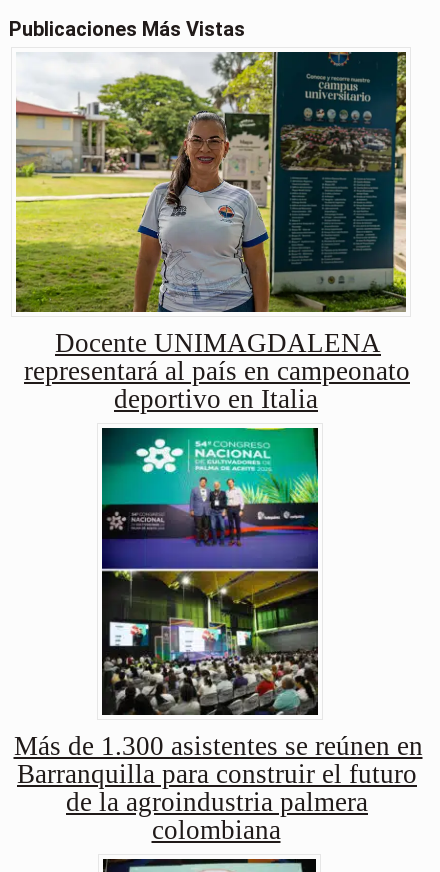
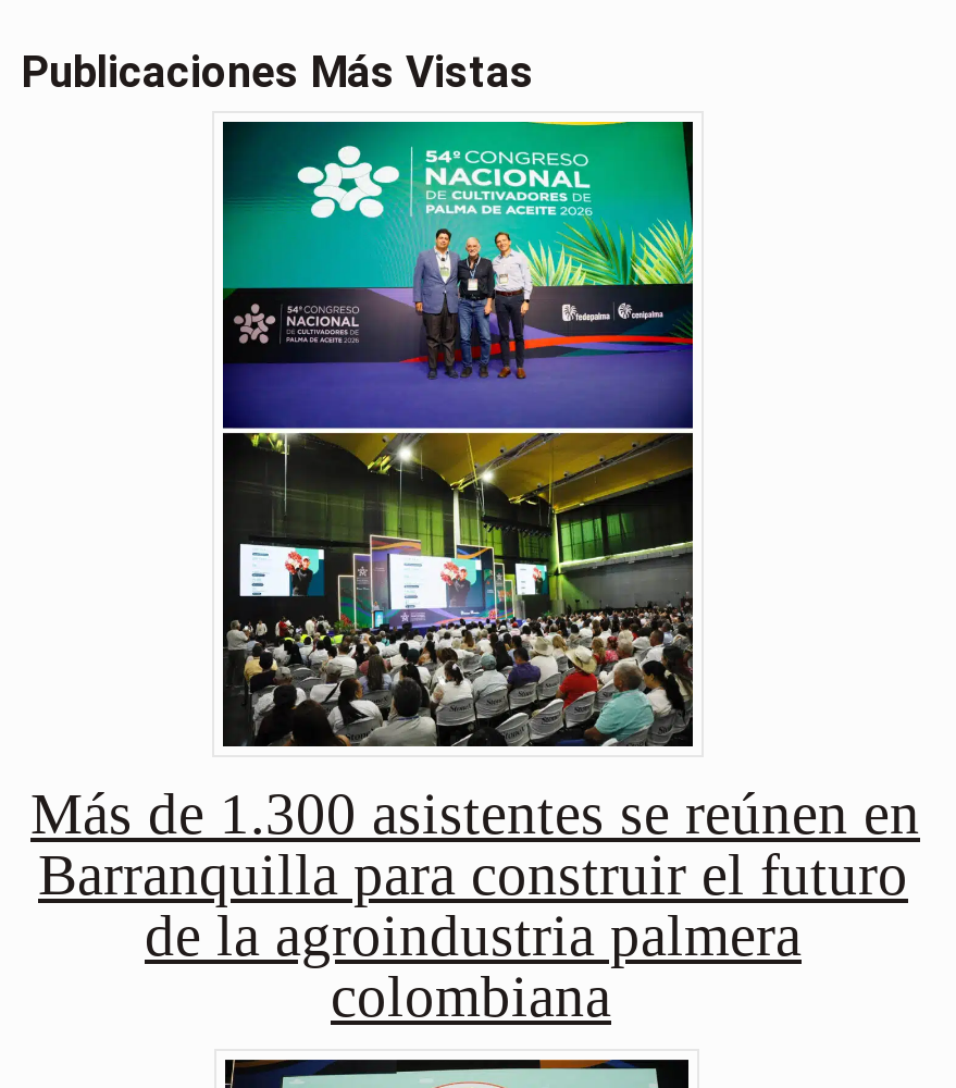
[15,51,410,414] [image] | Docente UNIMAGDALENA | representará al país en campeonato | deportivo en Italia -> none

